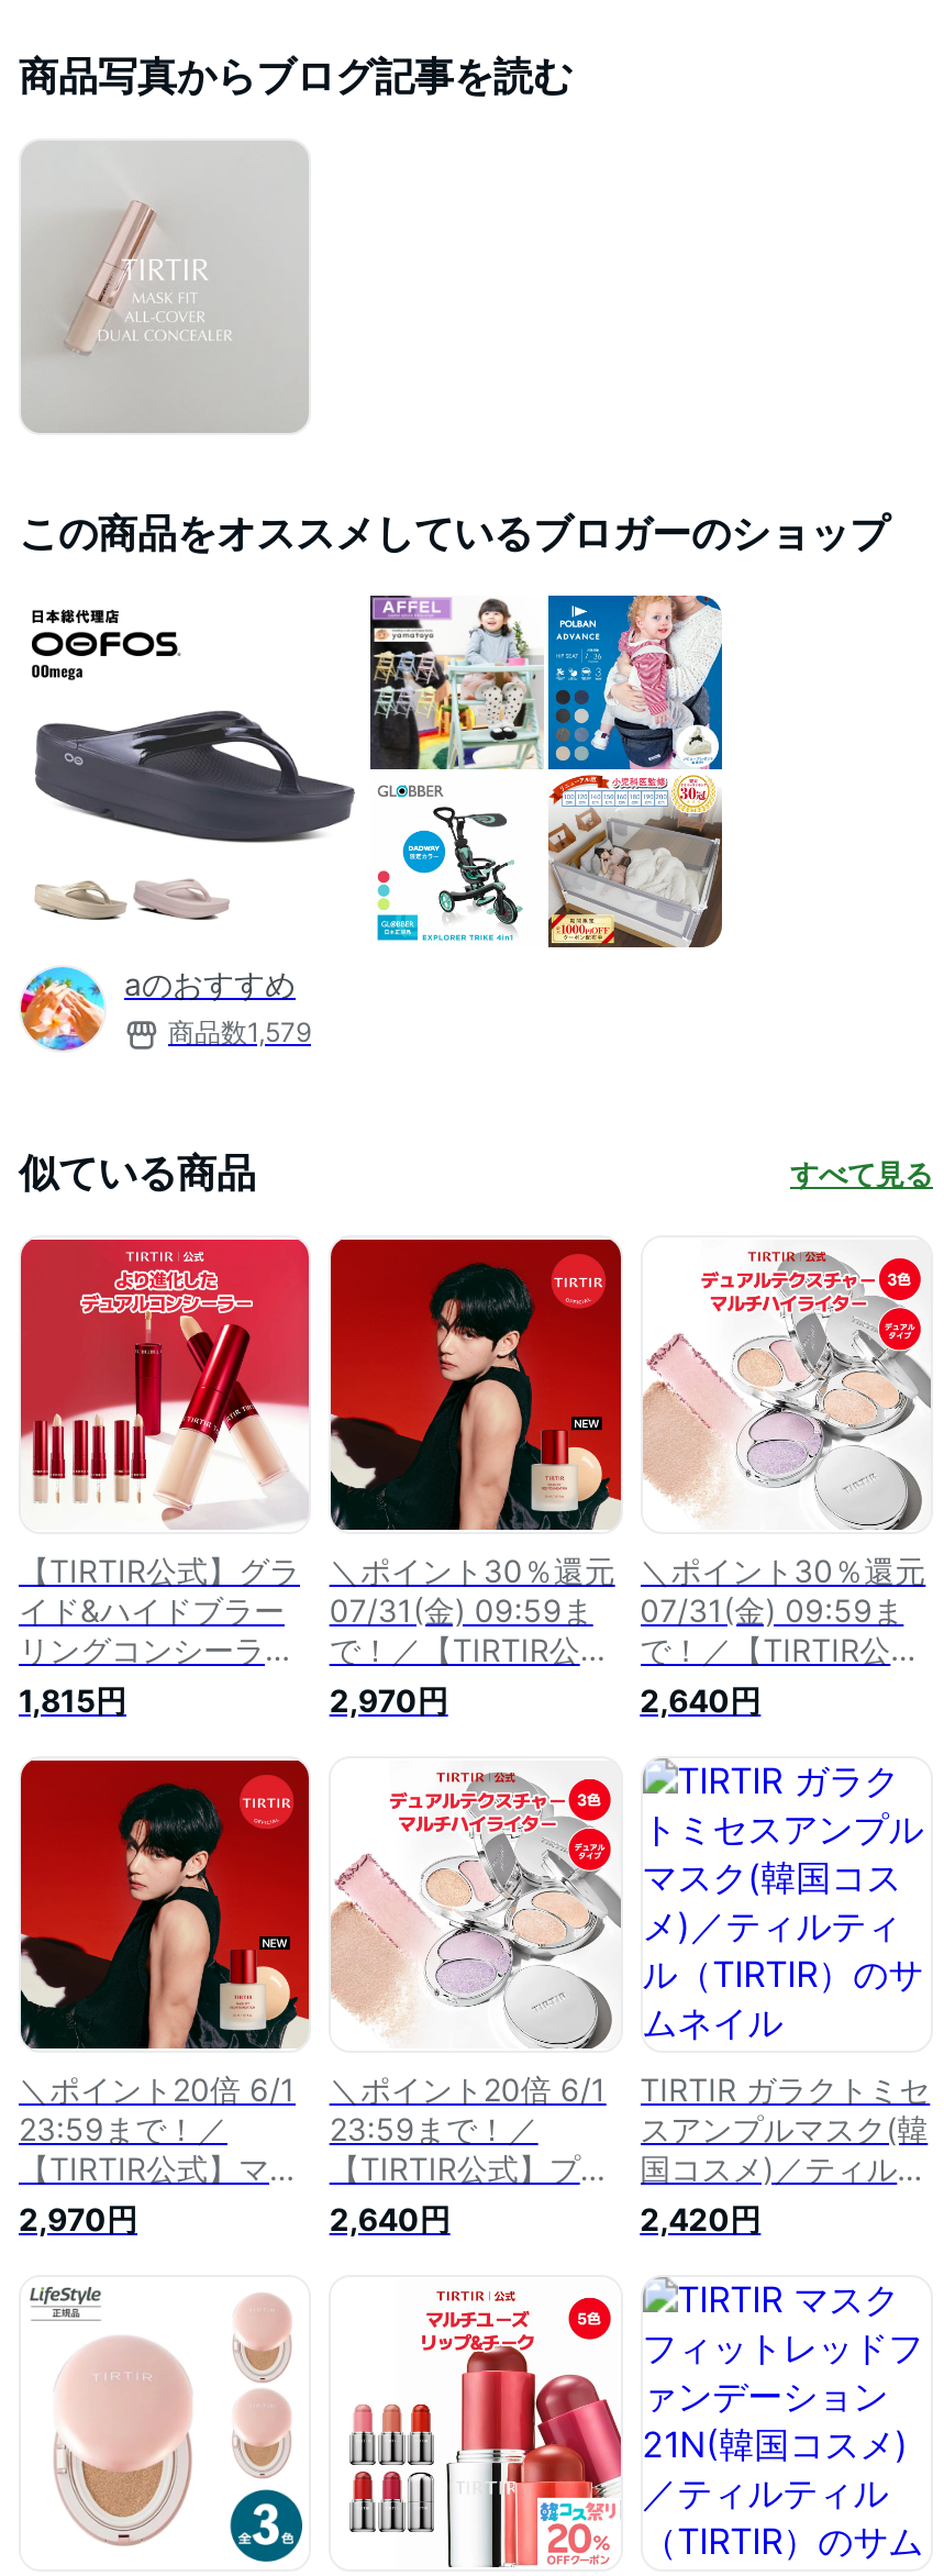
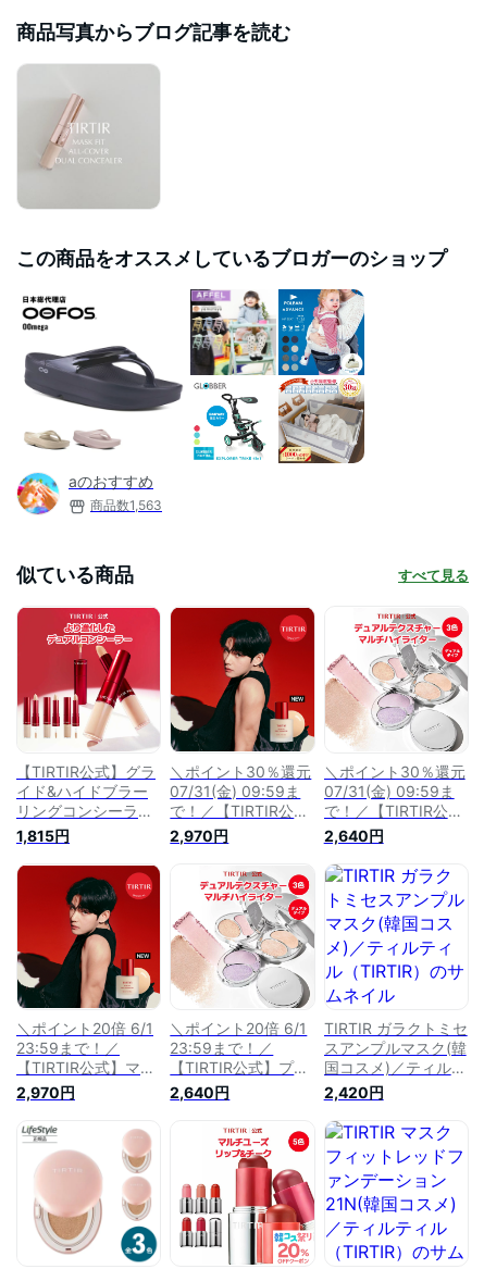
[168,1016,311,1049] 商品数1,579 -> [90,497,162,513] 商品数1,563

